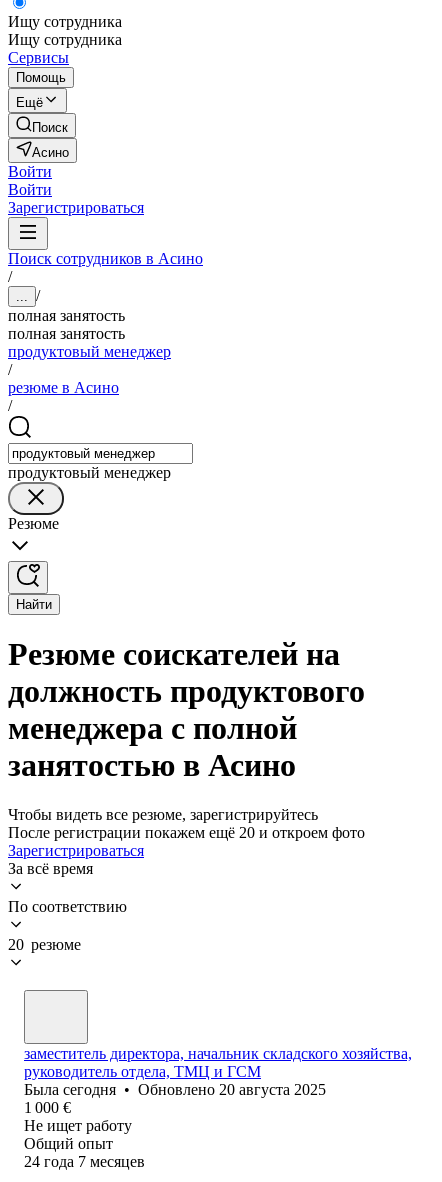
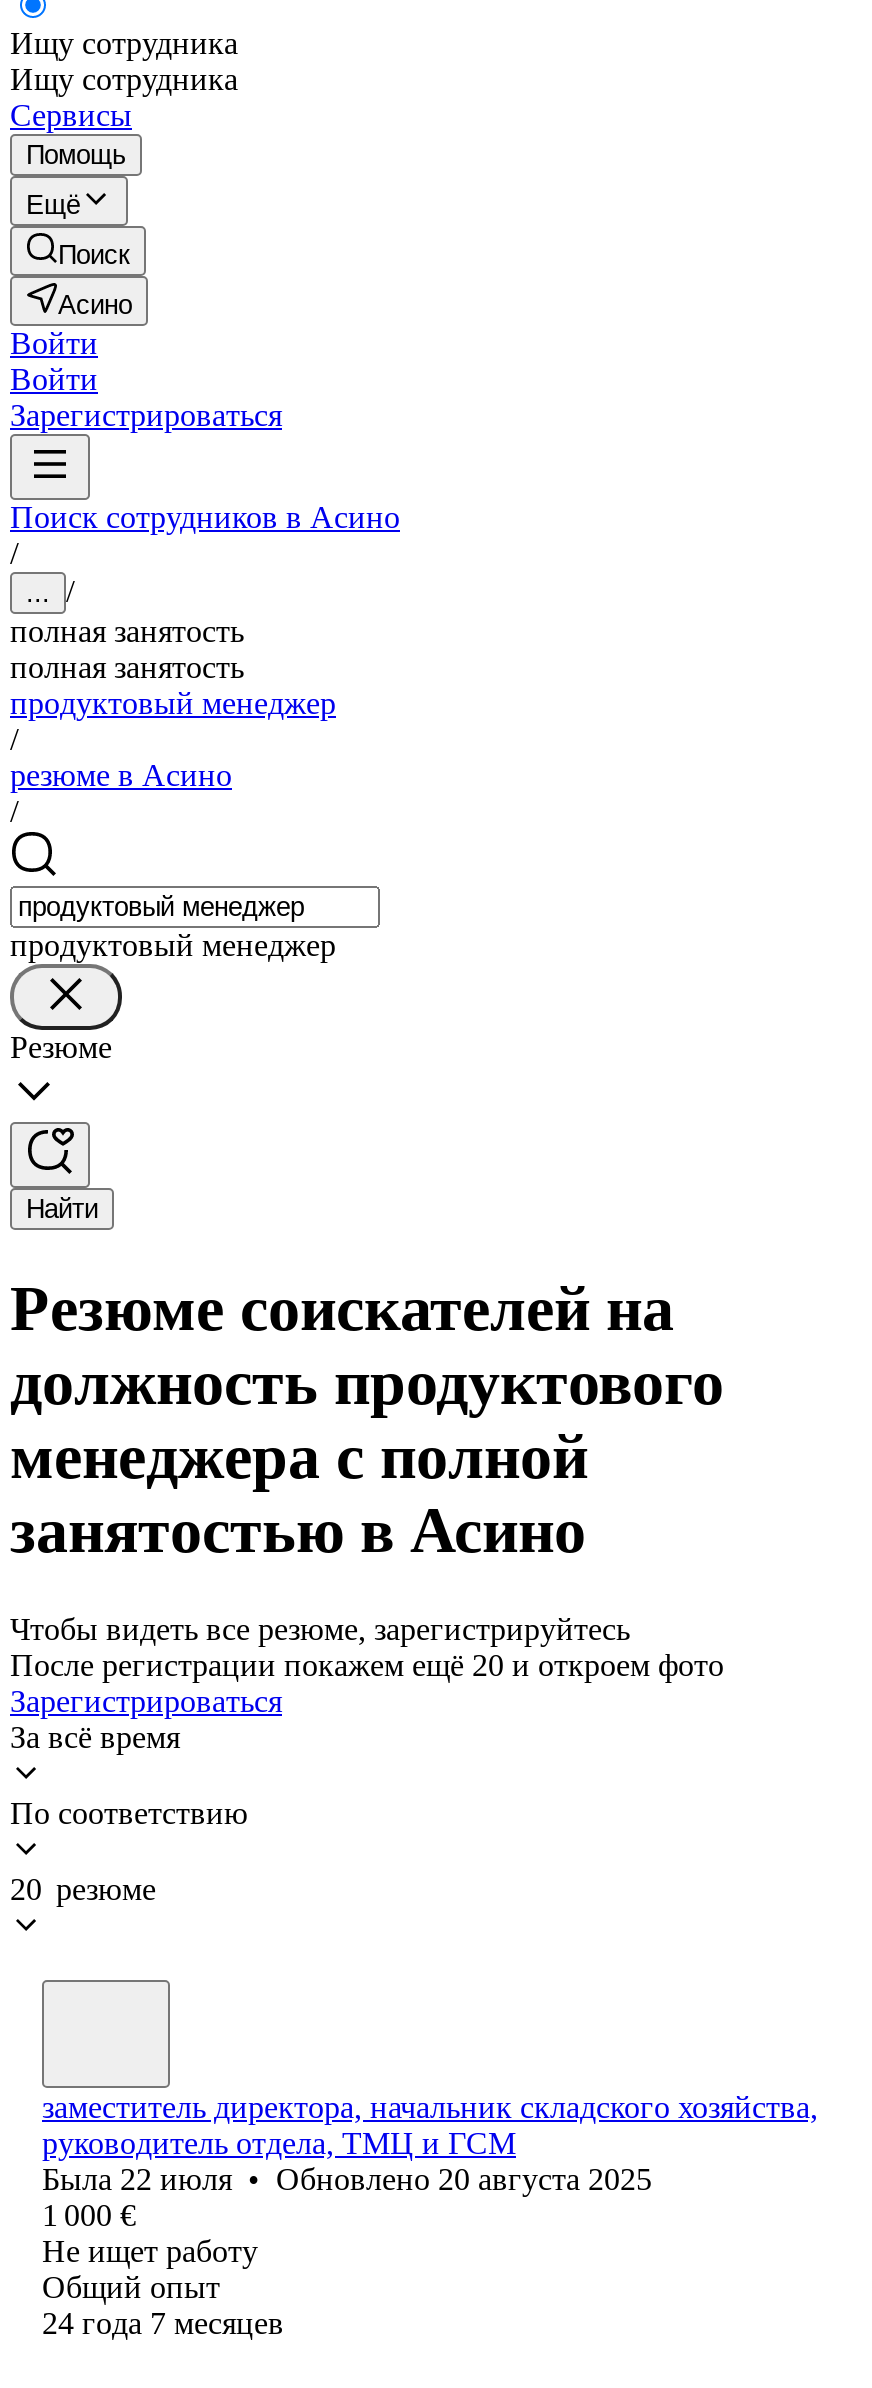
[24,1081,326,1098] Была сегодня • Обновлено 20 августа 2025 -> [42,2162,652,2196] Была 22 июля • Обновлено 20 августа 2025

